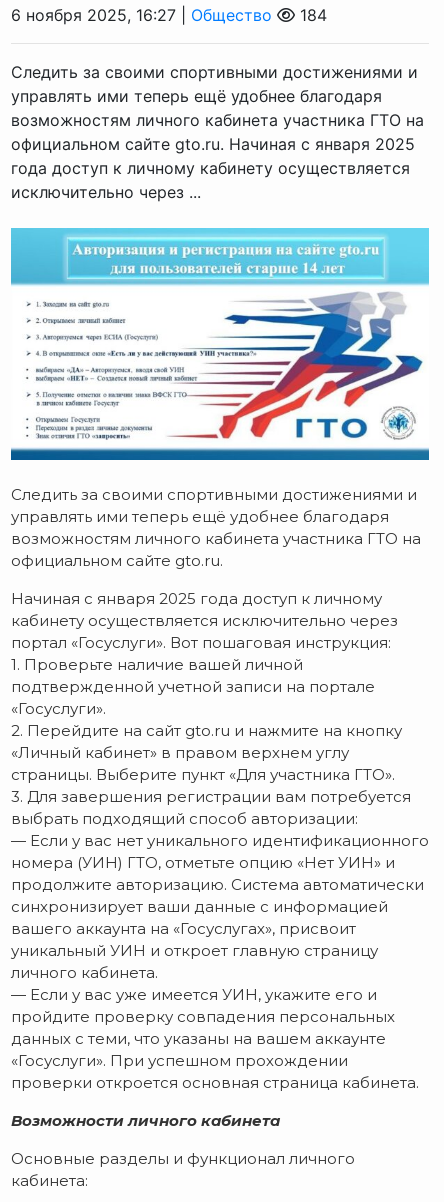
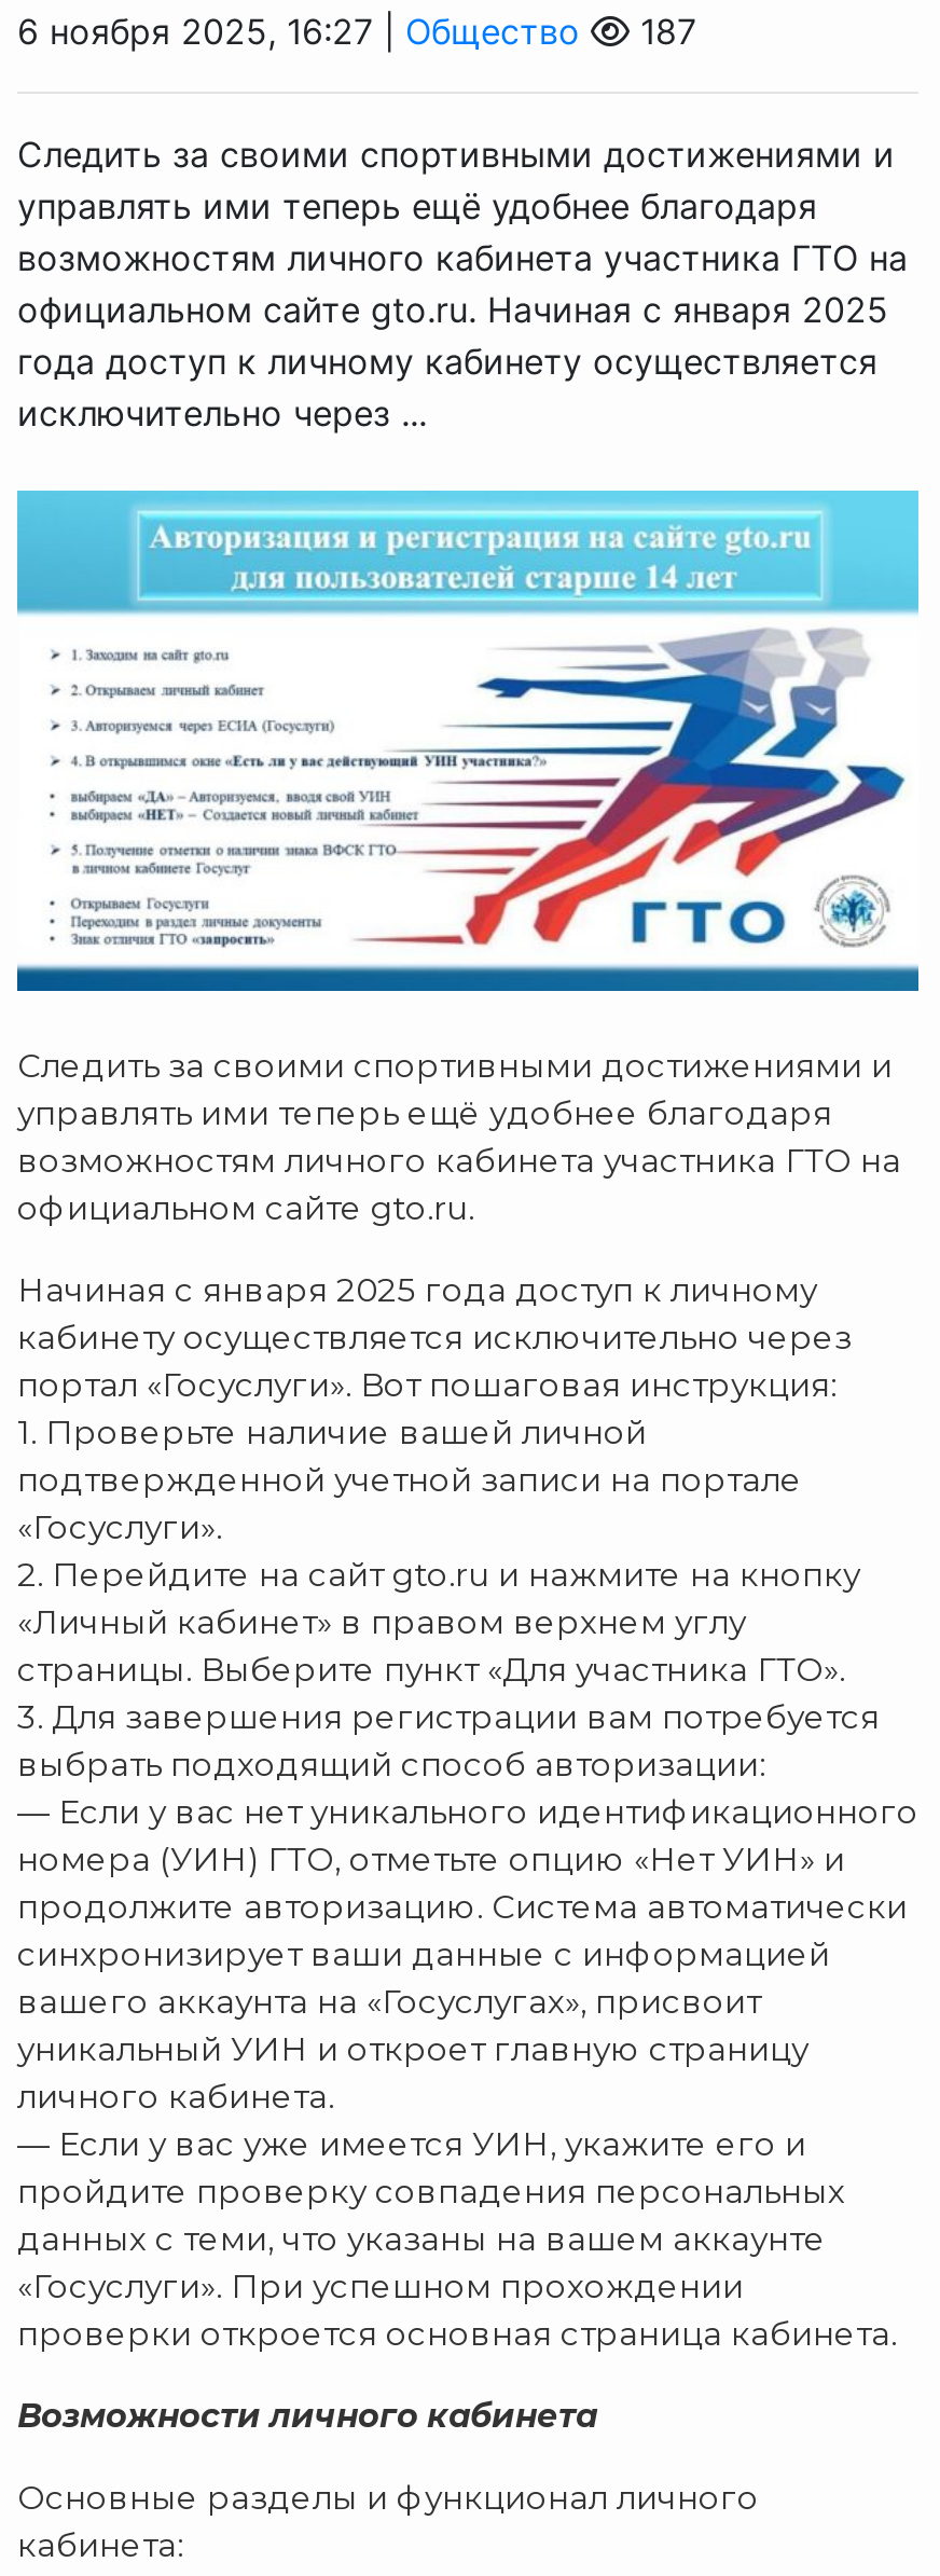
[295,5,327,25] 184 -> [630,11,696,54] 187

